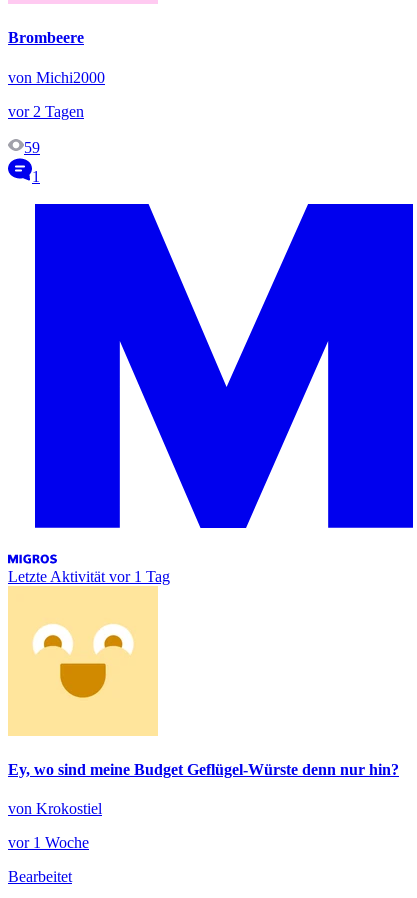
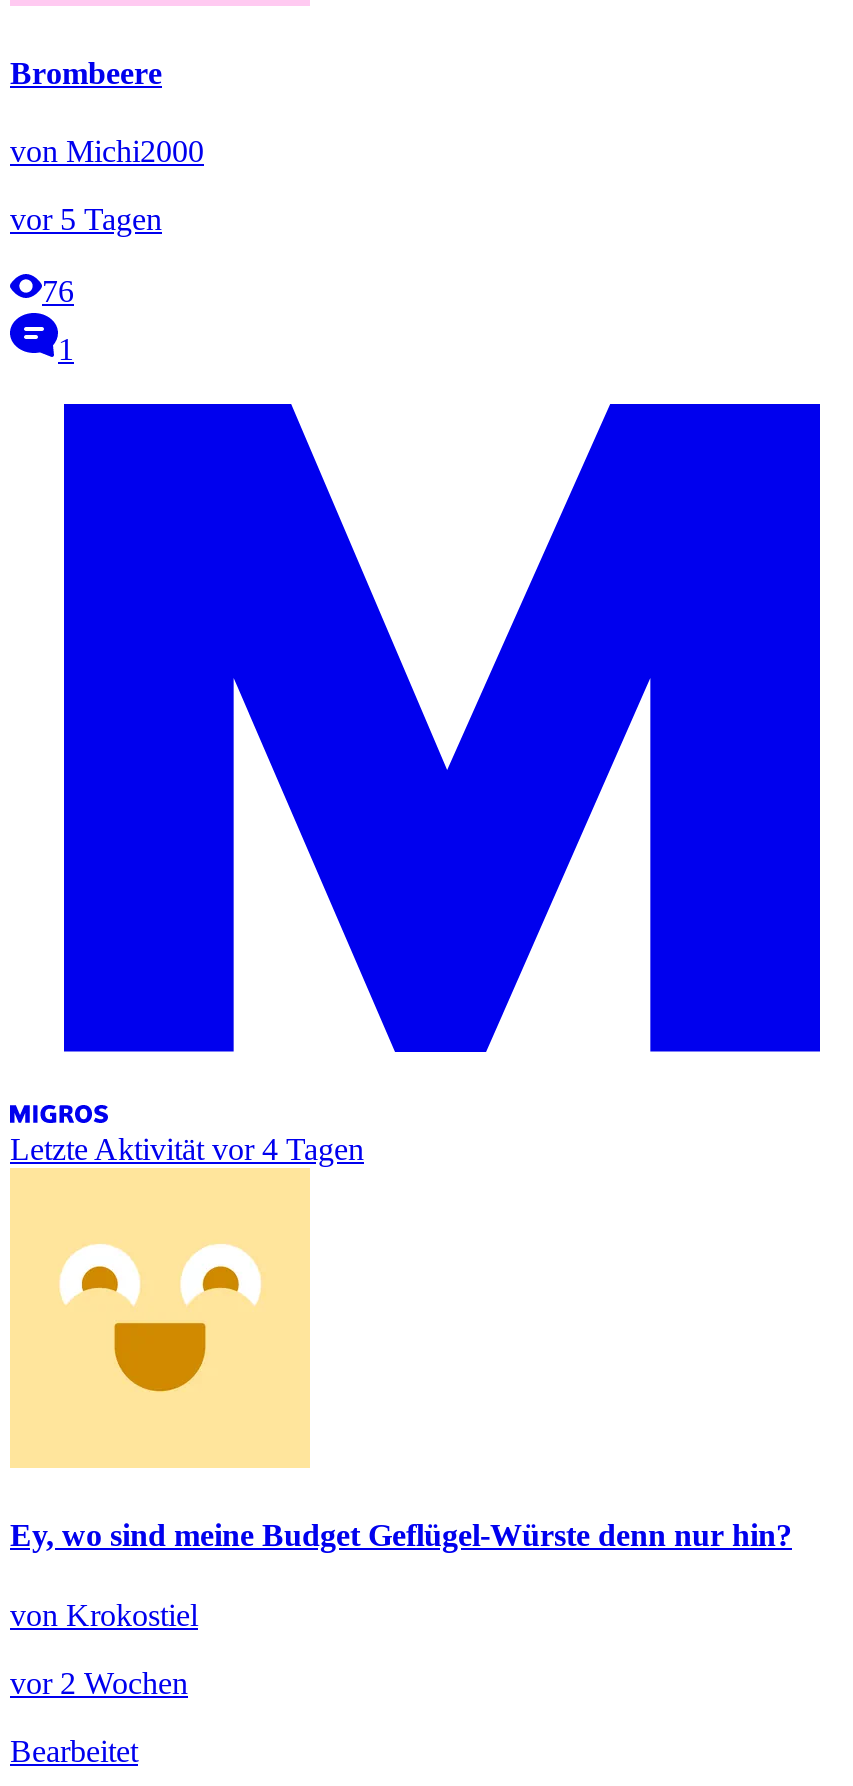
[8,103,84,120] vor 2 Tagen -> [10,202,162,236] vor 5 Tagen
[24,139,40,156] 59 -> [42,274,74,308] 76
[8,568,170,585] Letzte Aktivität vor 1 Tag -> [10,1132,364,1166] Letzte Aktivität vor 4 Tagen
[8,834,89,851] vor 1 Woche -> [10,1665,188,1699] vor 2 Wochen

